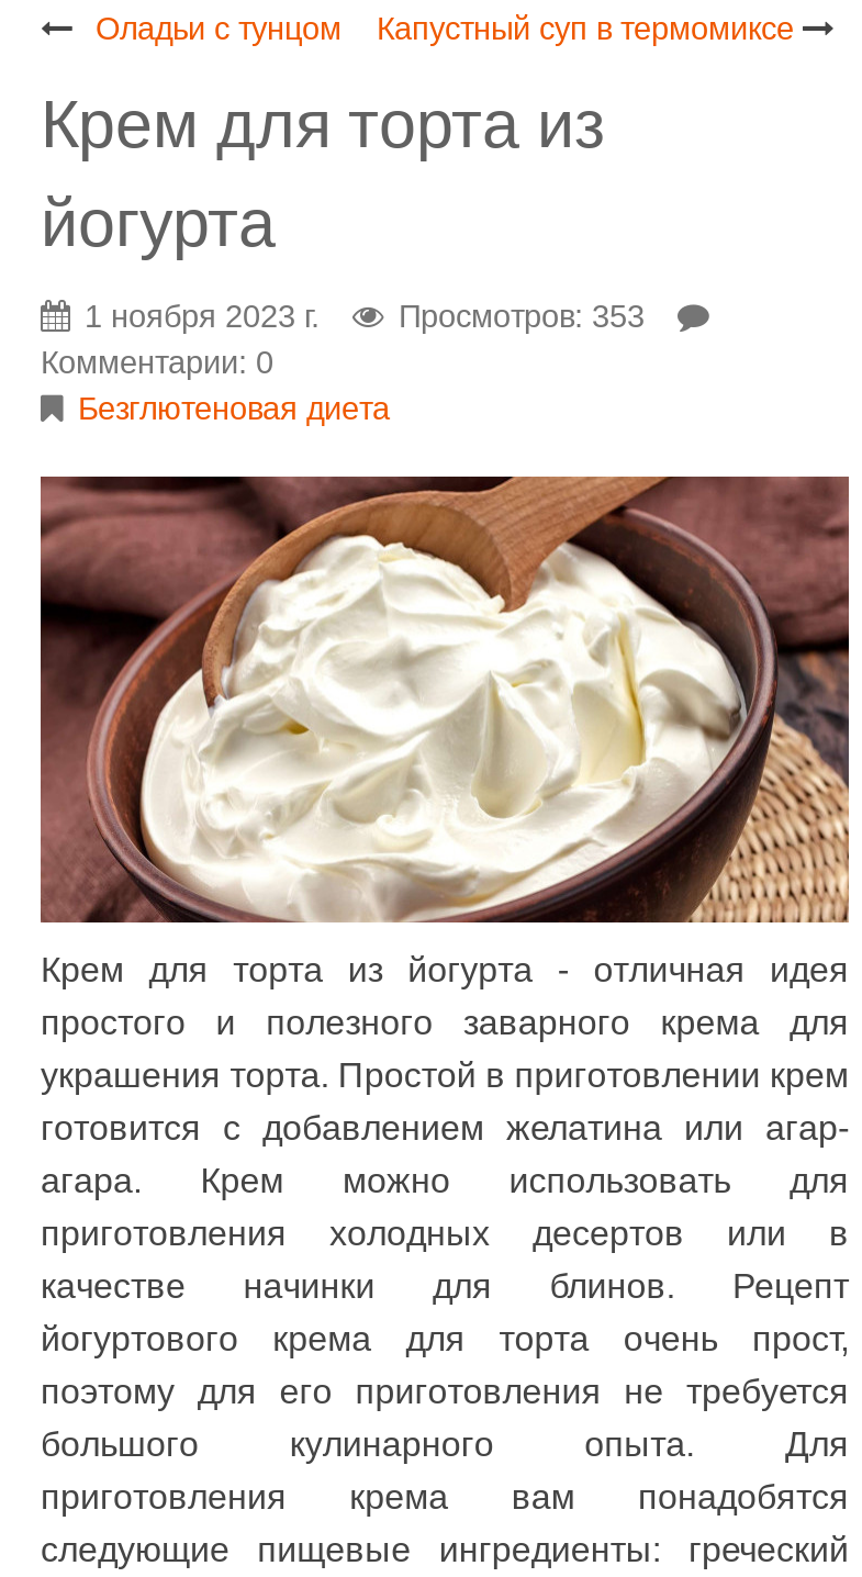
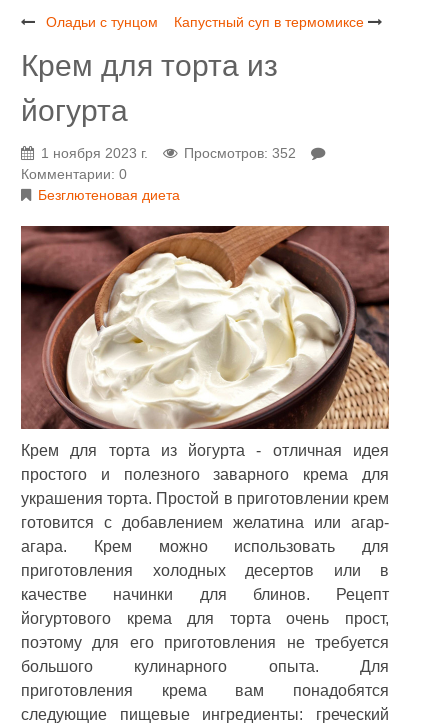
[399,299,645,334] Просмотров: 353 -> [184,145,296,161] Просмотров: 352

